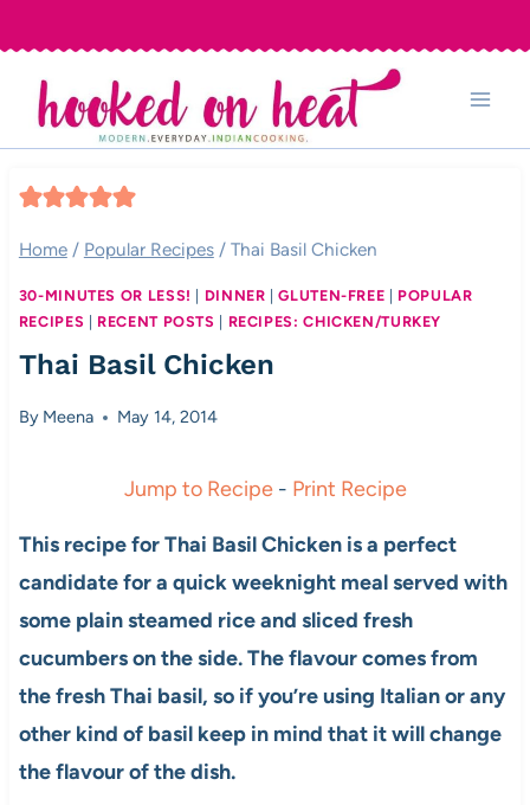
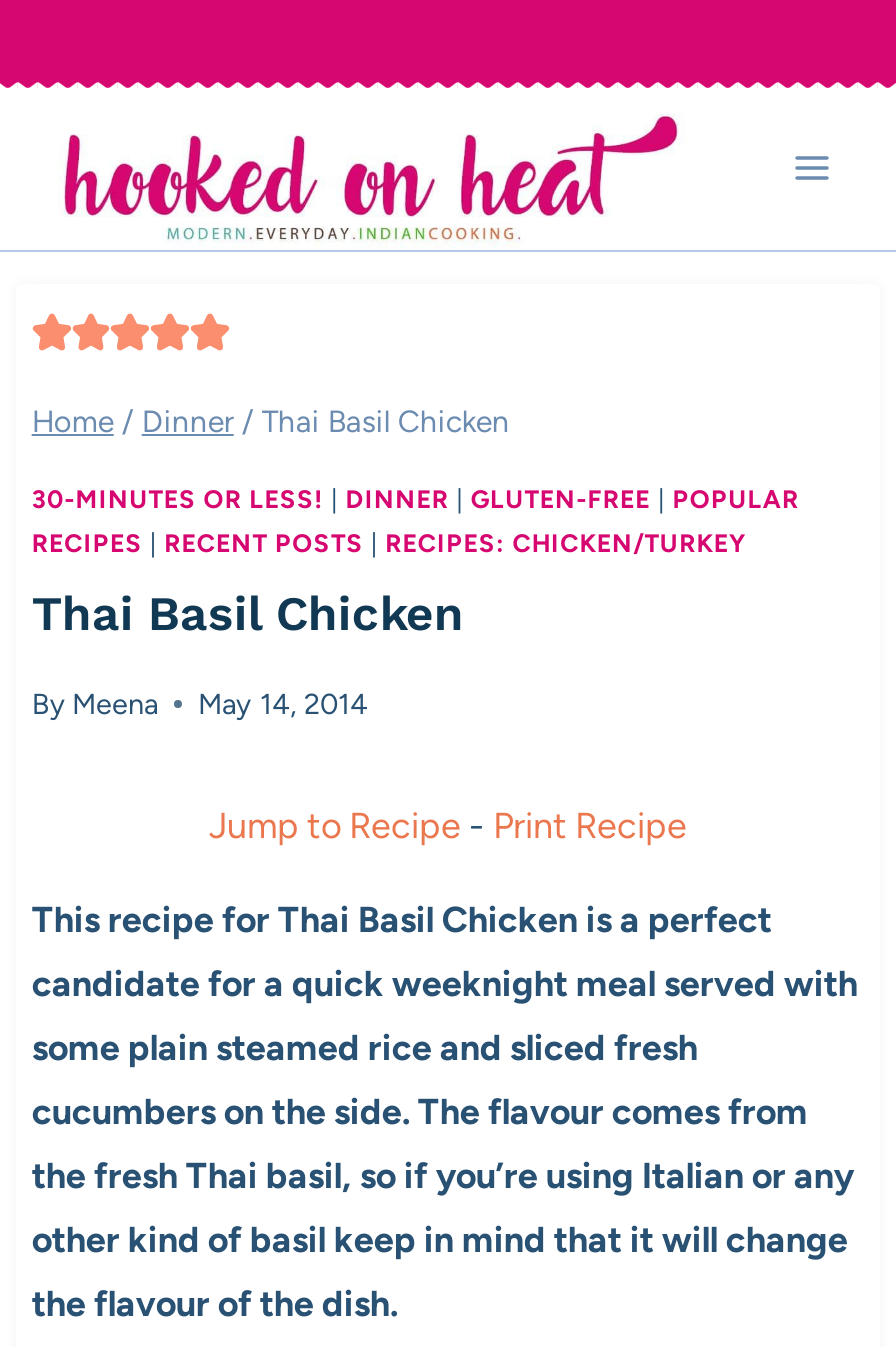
[19,238,377,260] Home / Popular Recipes / Thai Basil Chicken -> [32,402,510,440] Home / Dinner / Thai Basil Chicken

